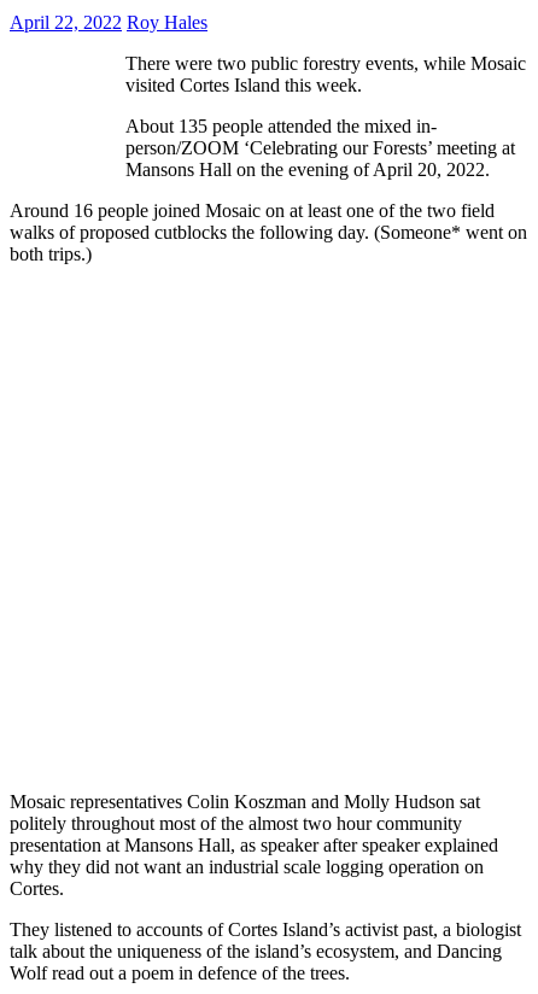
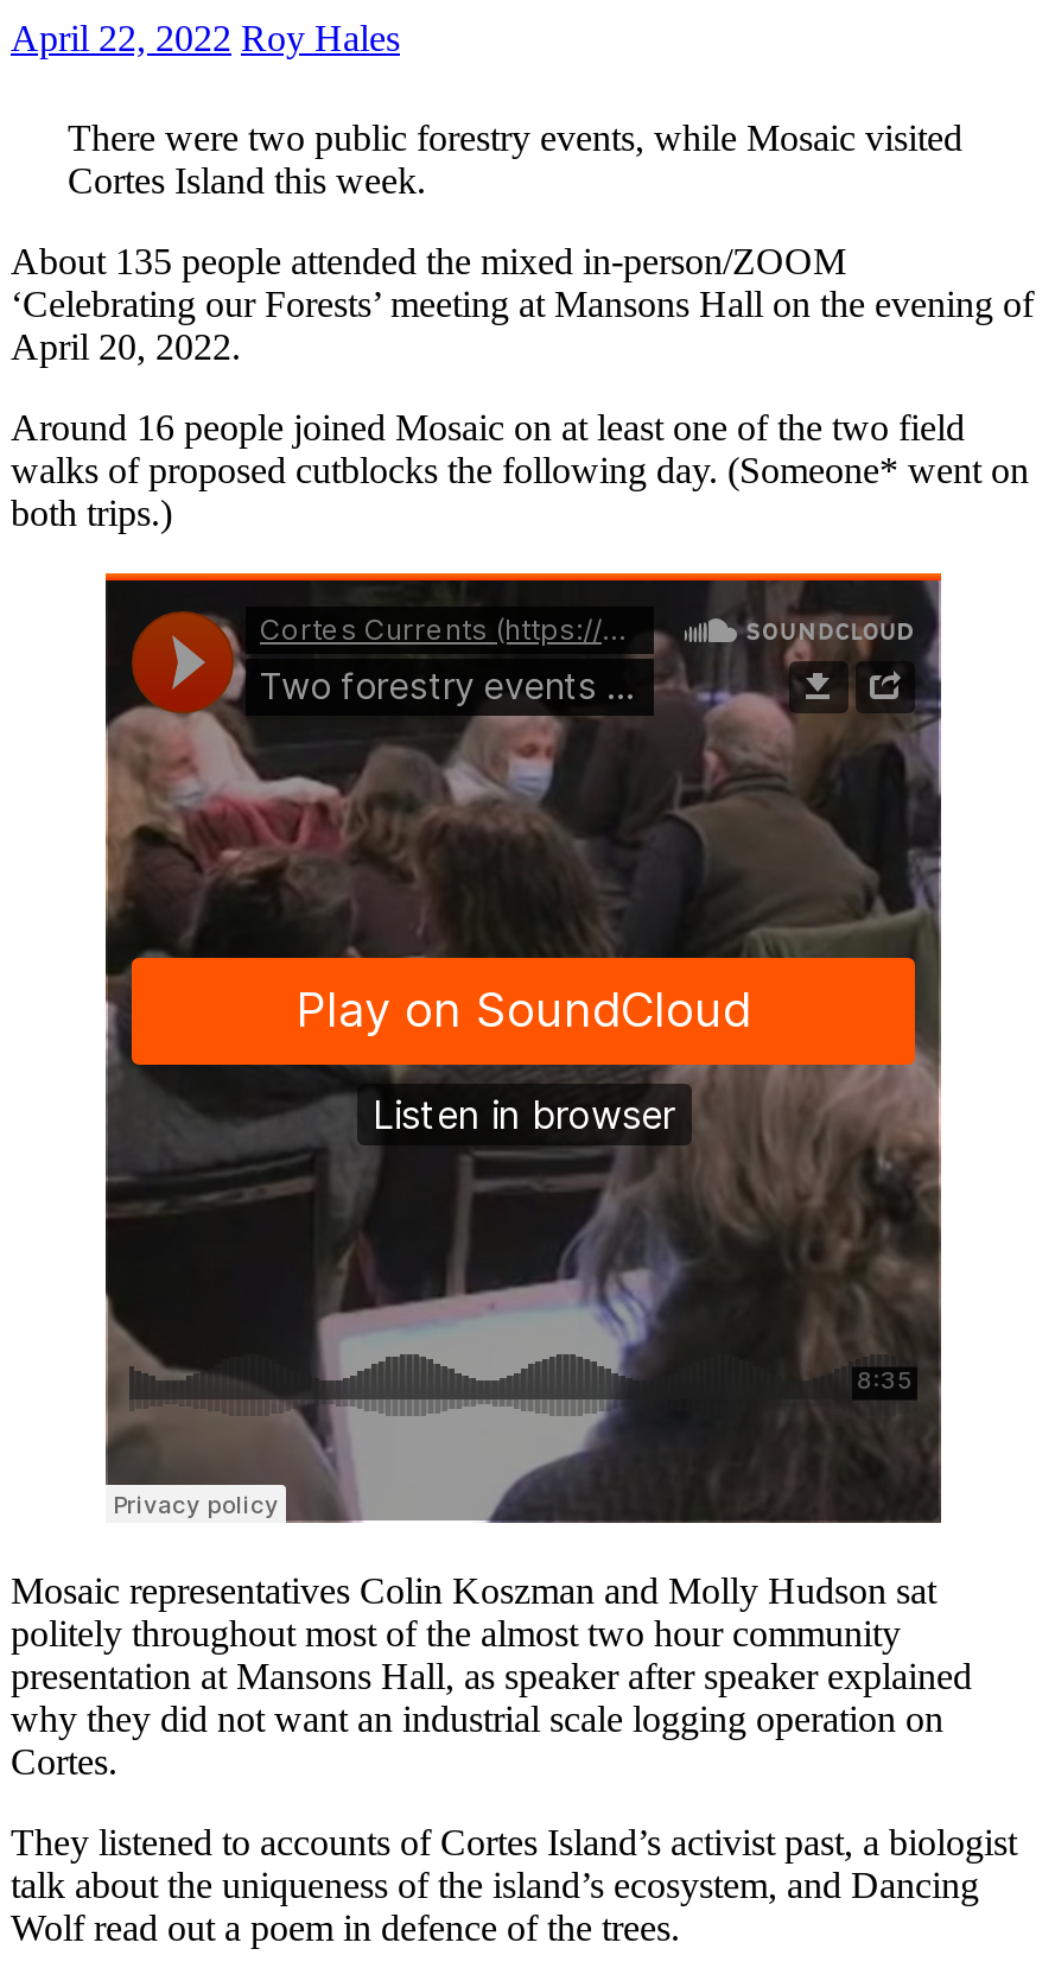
none -> [103,571,943,1525] [image]

